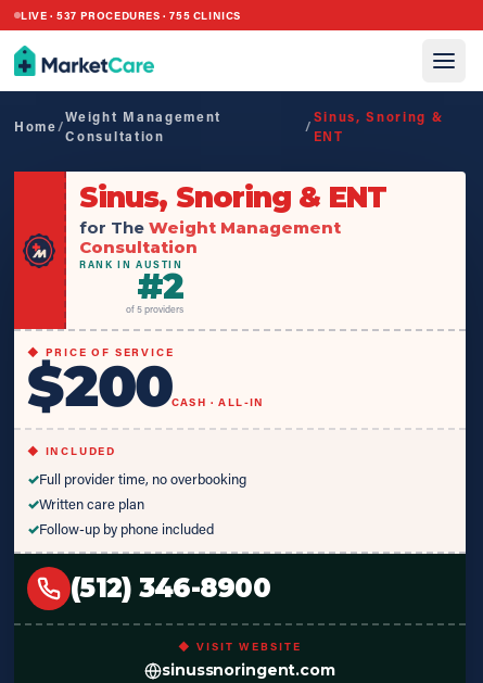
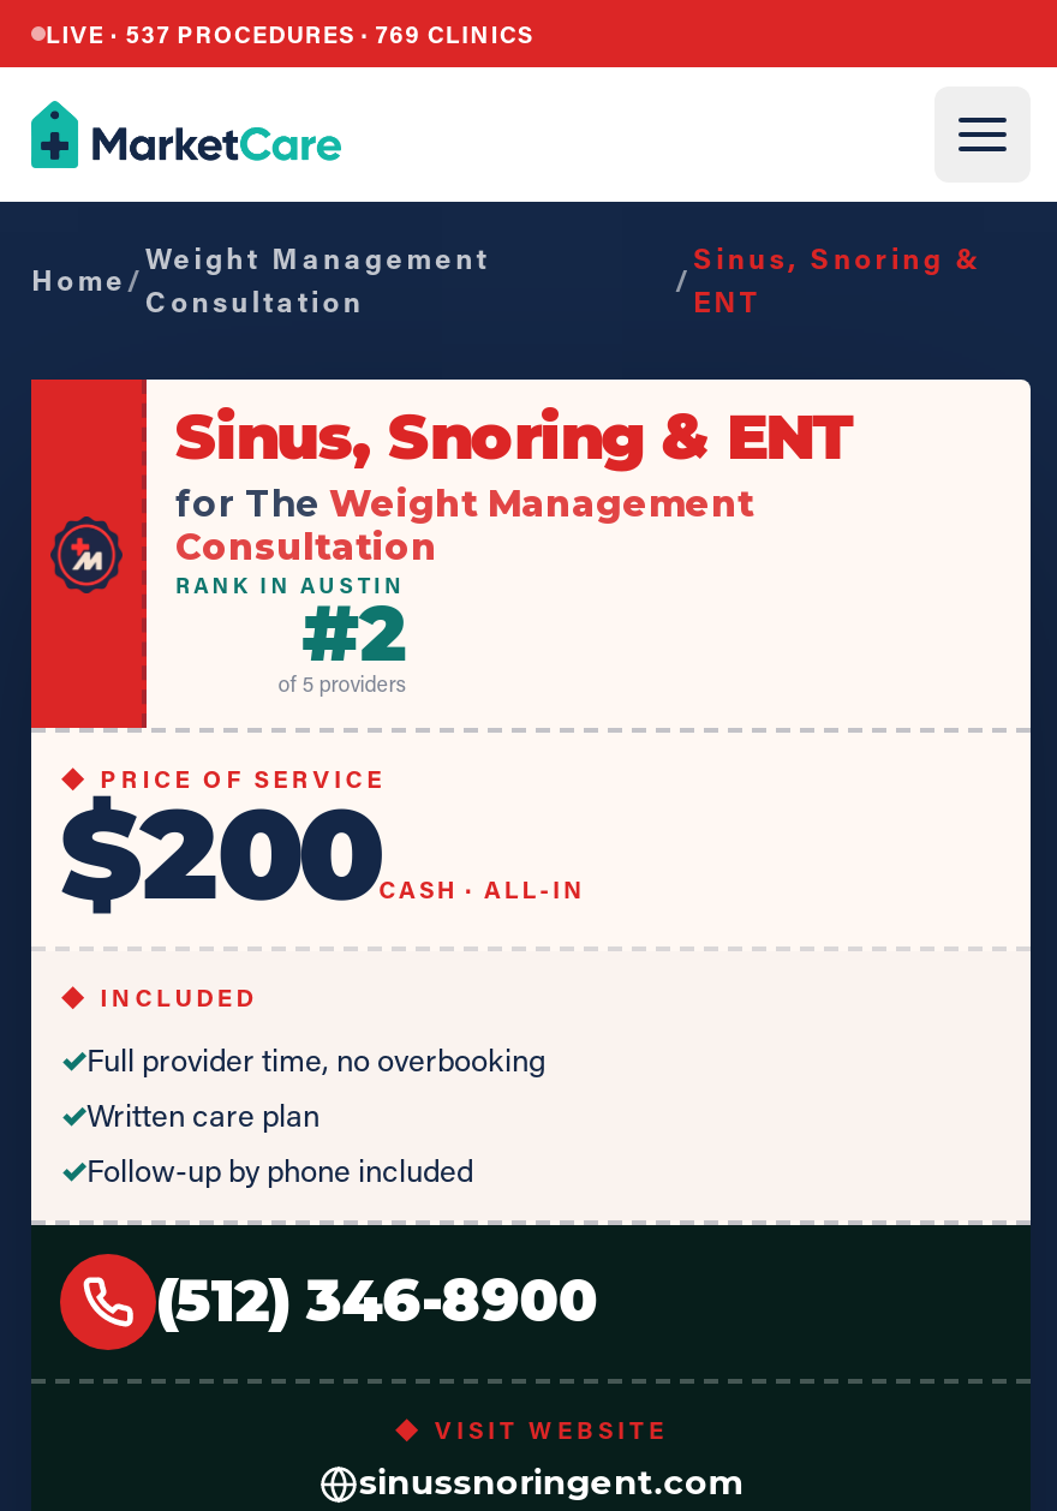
[21,7,241,22] LIVE · 537 PROCEDURES · 755 CLINICS -> [46,16,533,49] LIVE · 537 PROCEDURES · 769 CLINICS

